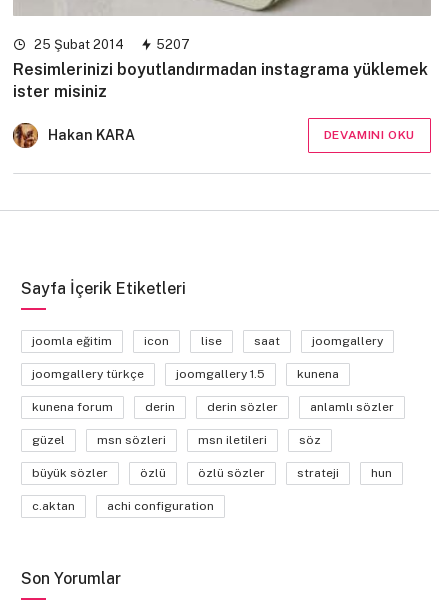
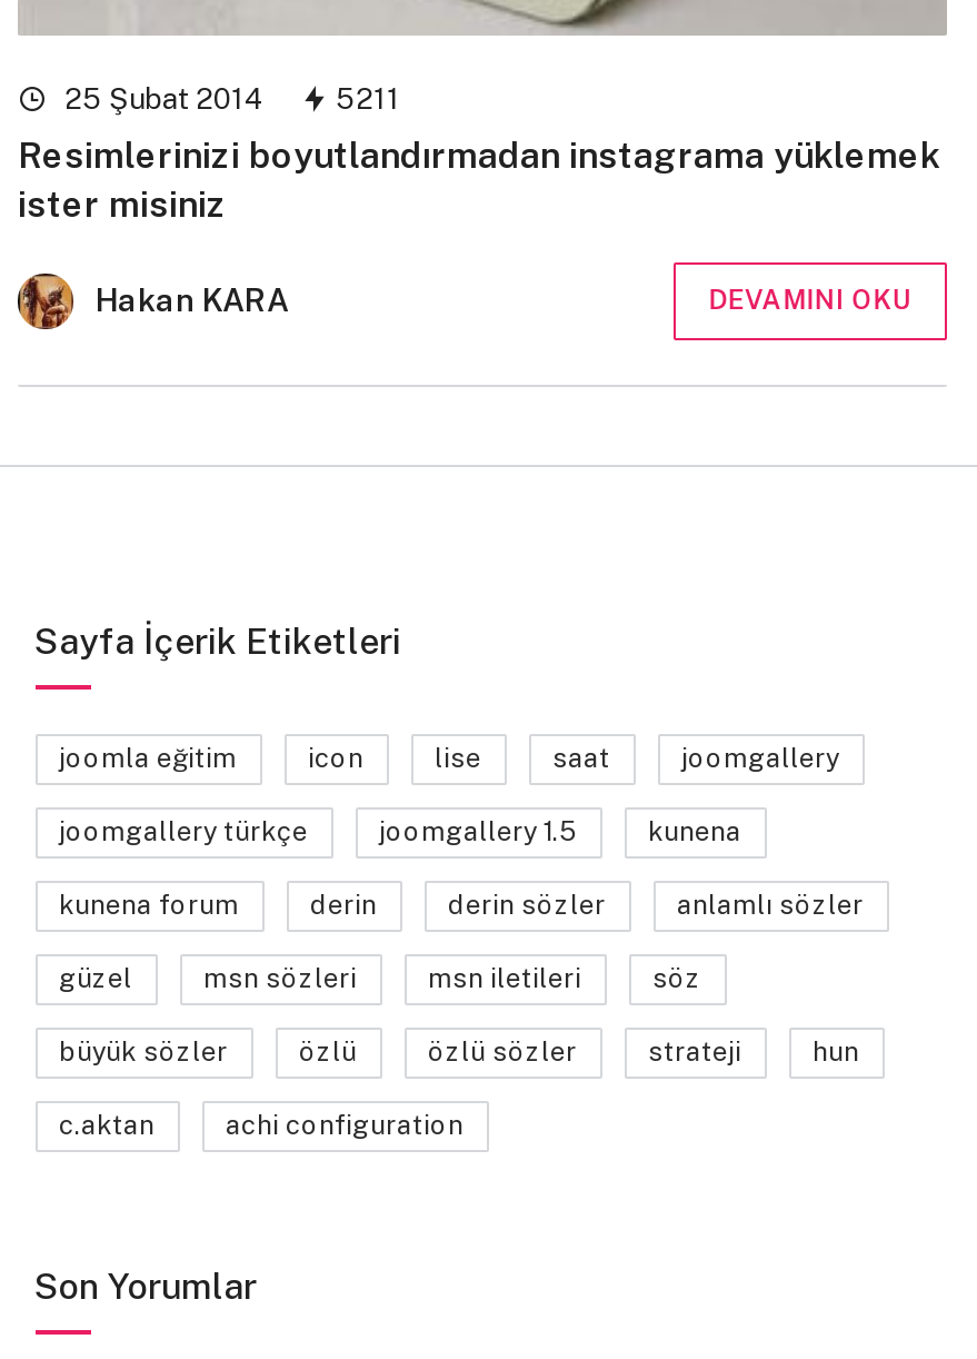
[31,37,190,52] 25 Şubat 2014 5207 -> [58,83,400,116] 25 Şubat 2014 5211

